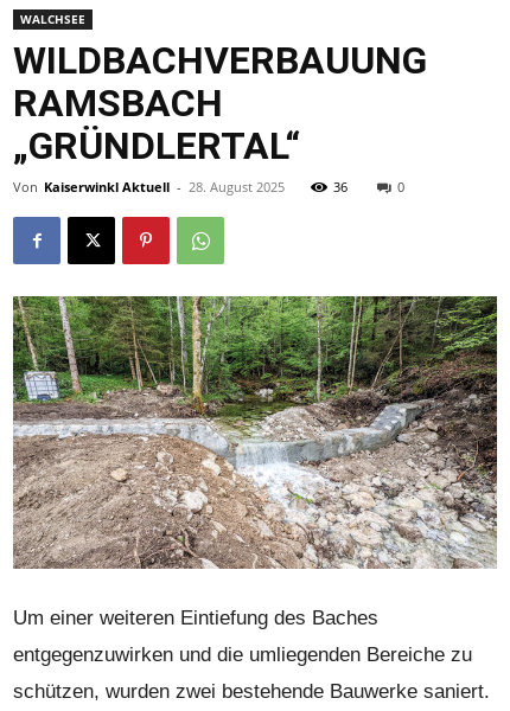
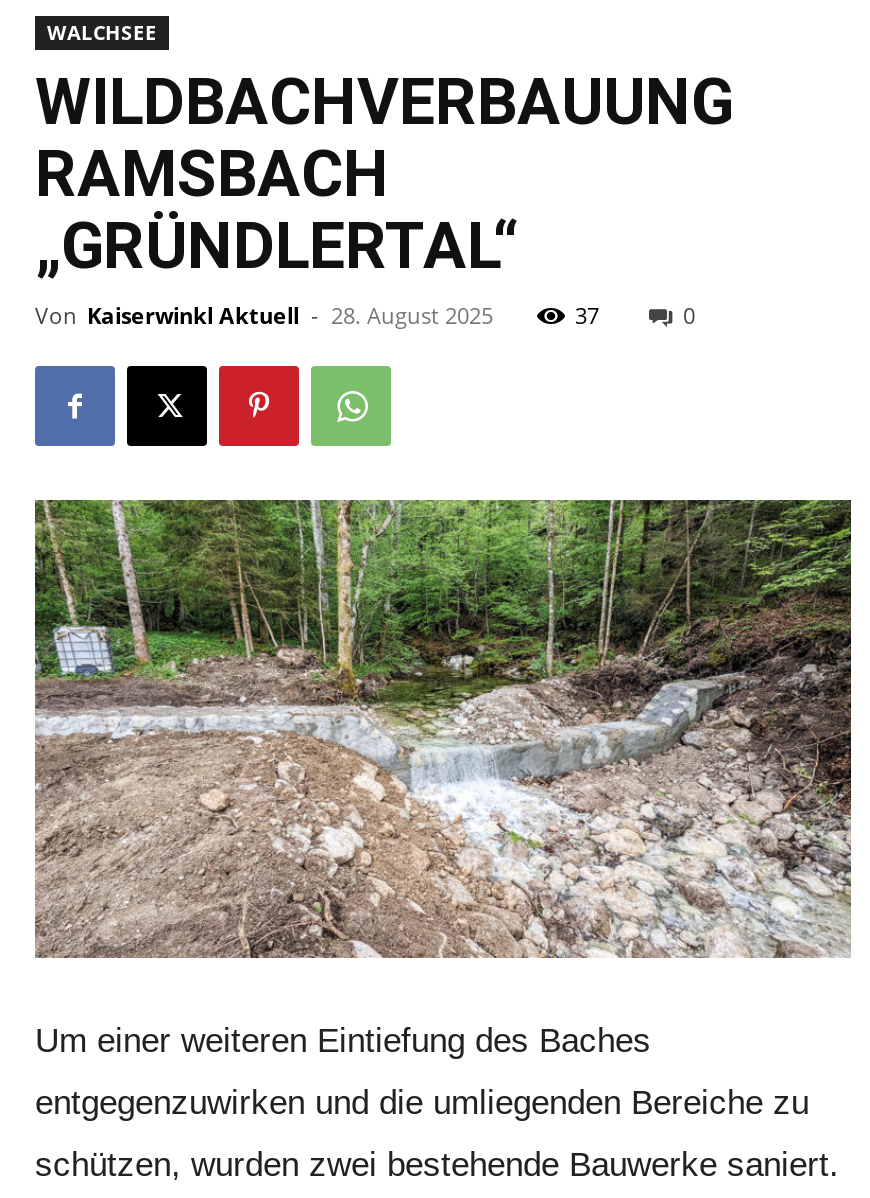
[333,178,348,196] 36 -> [575,300,599,330] 37

